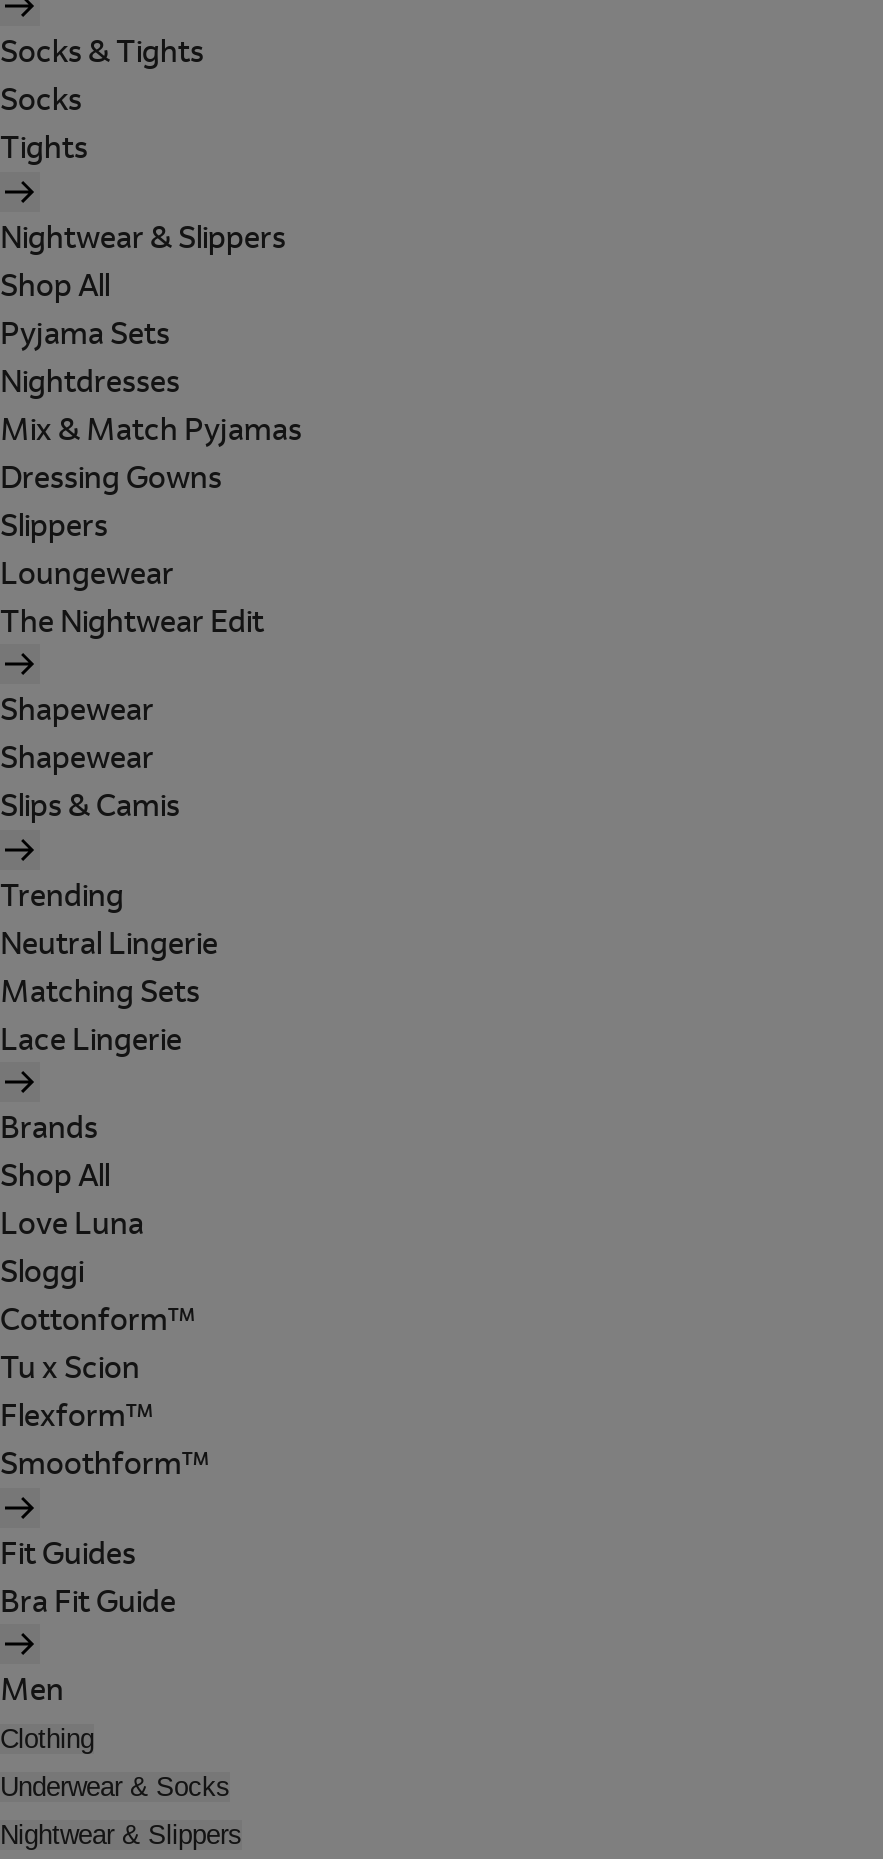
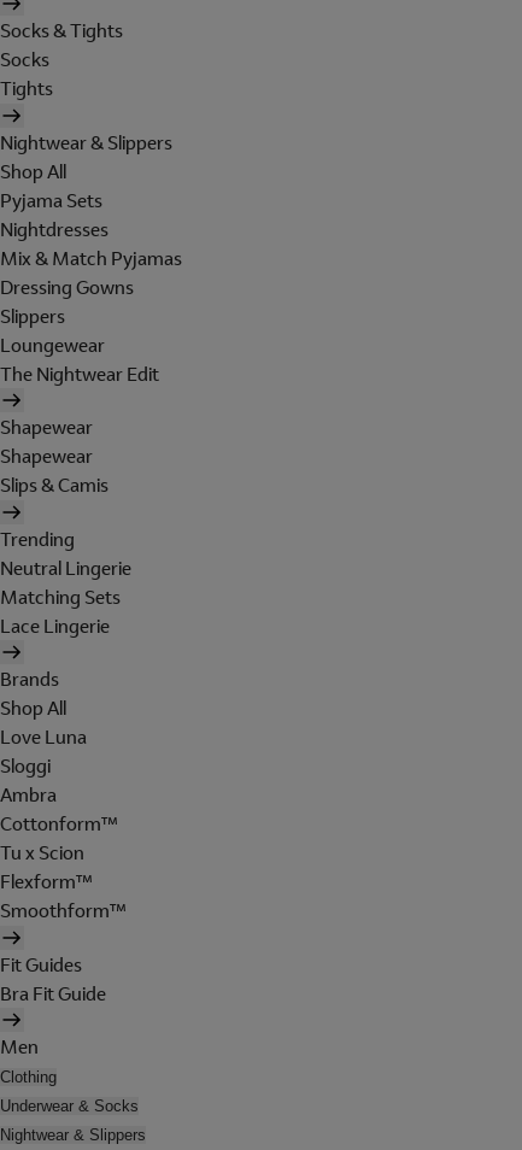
none -> [0,783,57,807] Ambra

